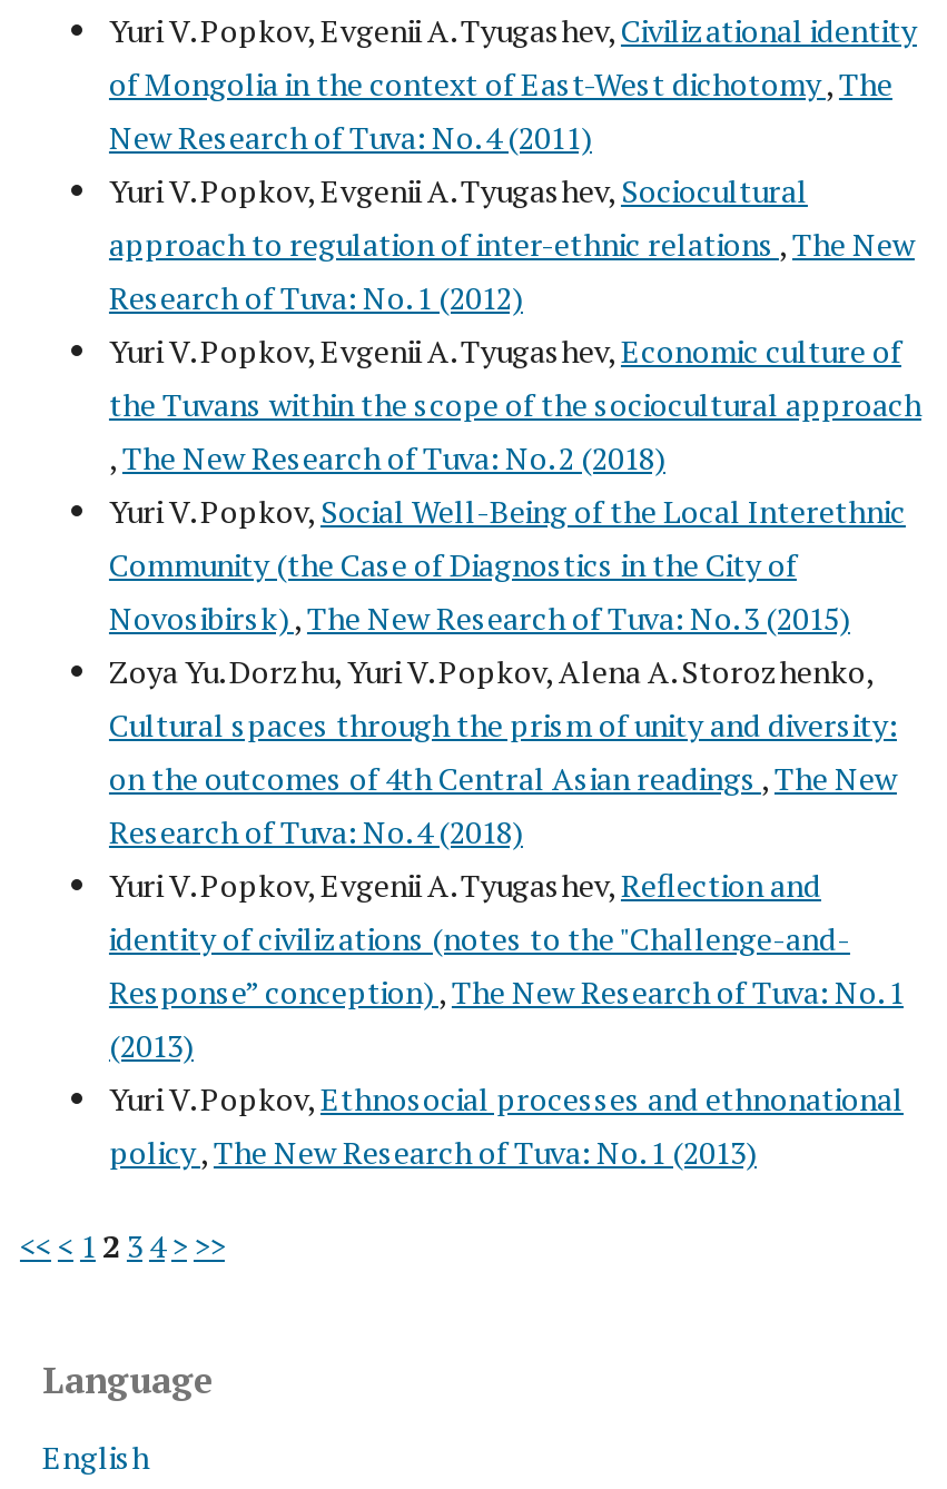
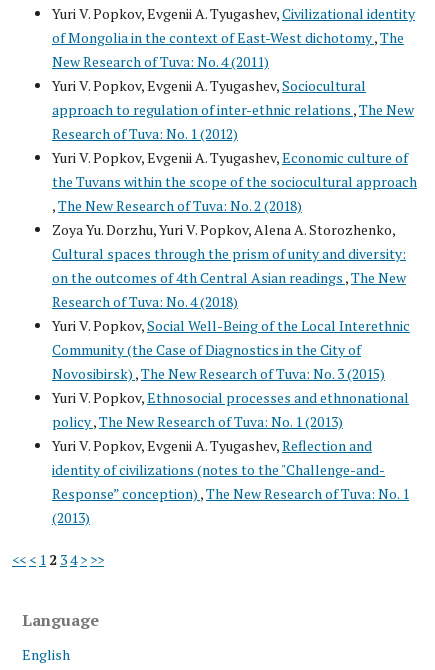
moved [109,490,906,639] -> [52,316,410,383]: Yuri V. Popkov, Social Well-Being of the Local Interethnic | Community (the Case of Diagnostics in the City of | Novosibirsk),The New Research of Tuva: No. 3 (2015)
moved [109,650,897,853] -> [52,220,406,311]: Zoya Yu. Dorzhu, Yuri V. Popkov, Alena A. Storozhenko, | Cultural spaces through the prism of unity and diversity: | on the outcomes of 4th Central Asian readings,The New | Research of Tuva: No. 4 (2018)
moved [109,864,904,1066] -> [52,436,409,527]: Yuri V. Popkov, Evgenii A. Tyugashev, Reflection and | identity of civilizations (notes to the "Challenge-and- | Response” conception),The New Research of Tuva: No. 1 | (2013)
moved [109,1077,904,1173] -> [52,388,409,431]: Yuri V. Popkov,Ethnosocial processes and ethnonational | policy,The New Research of Tuva: No. 1 (2013)

